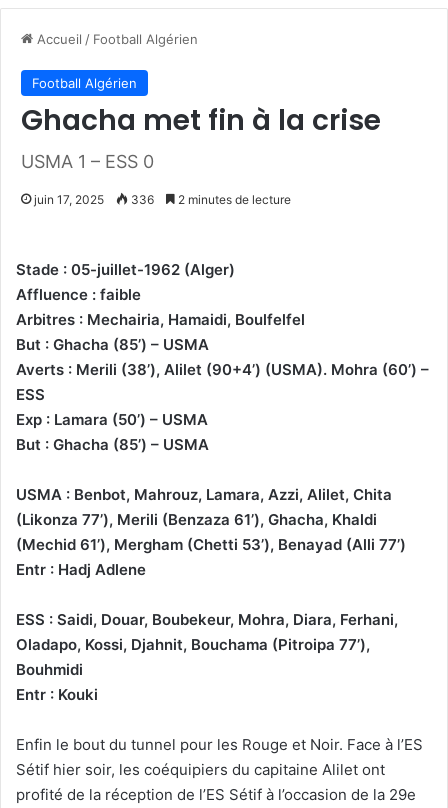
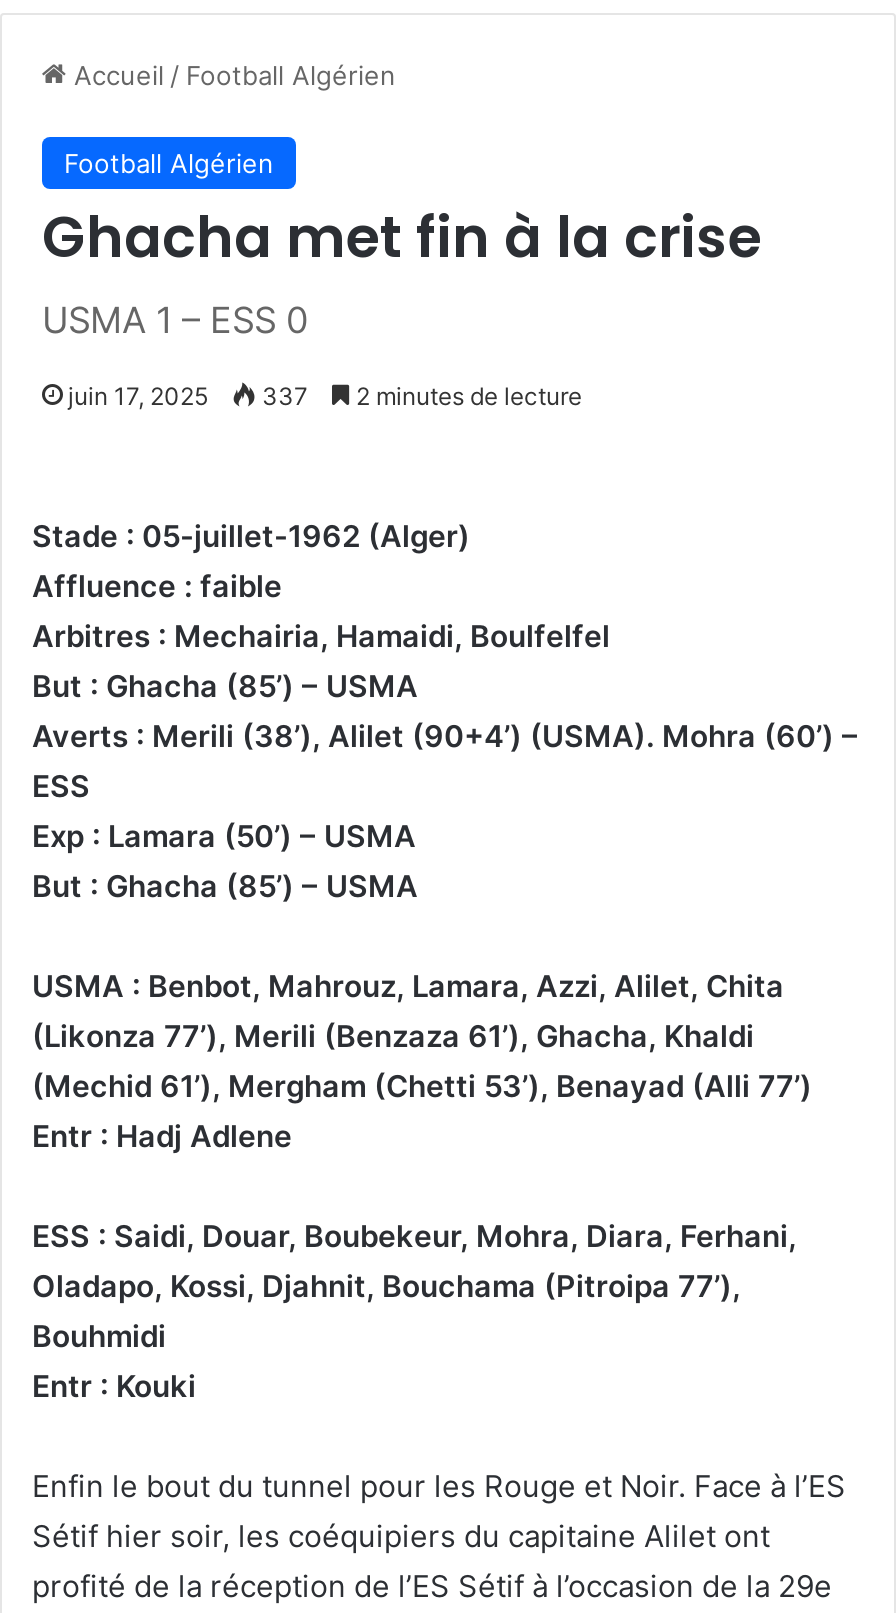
[34,192,291,207] juin 17, 2025 336 2 minutes de lecture -> [68,381,582,411] juin 17, 2025 337 2 minutes de lecture

